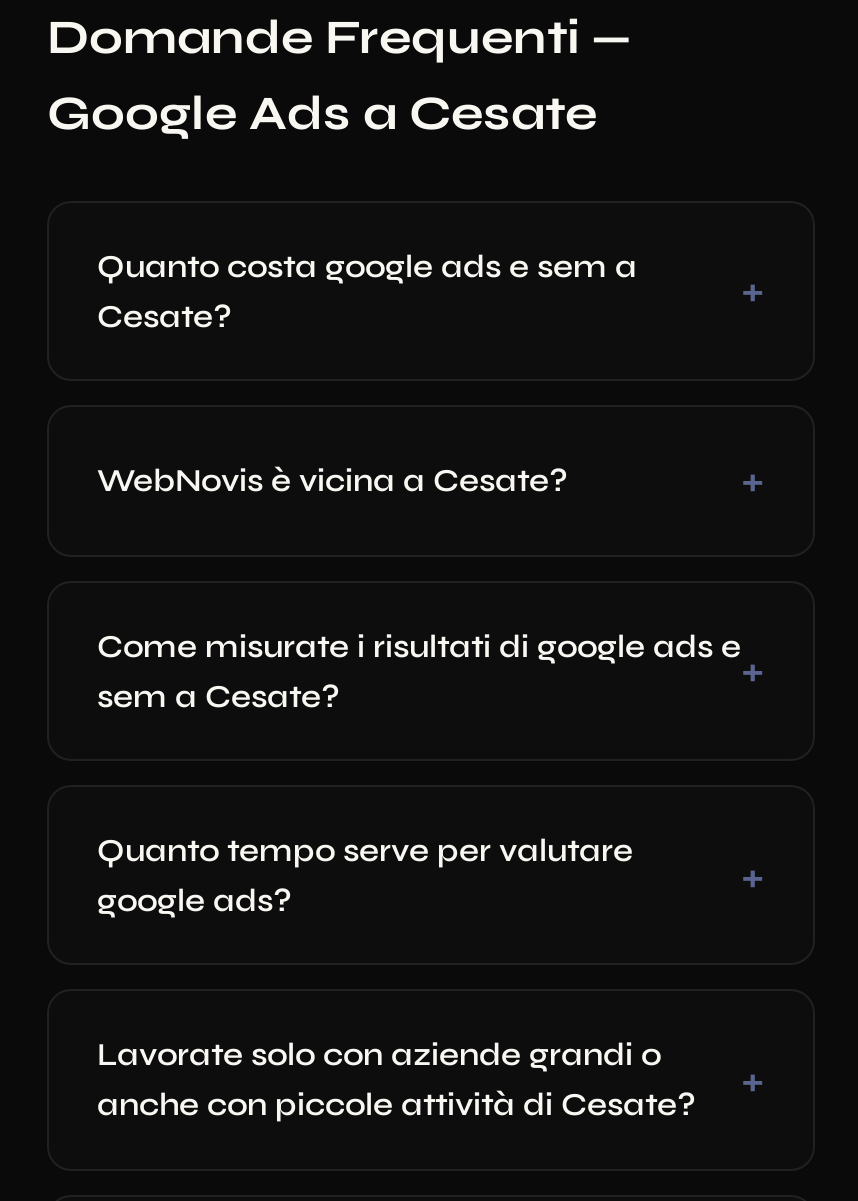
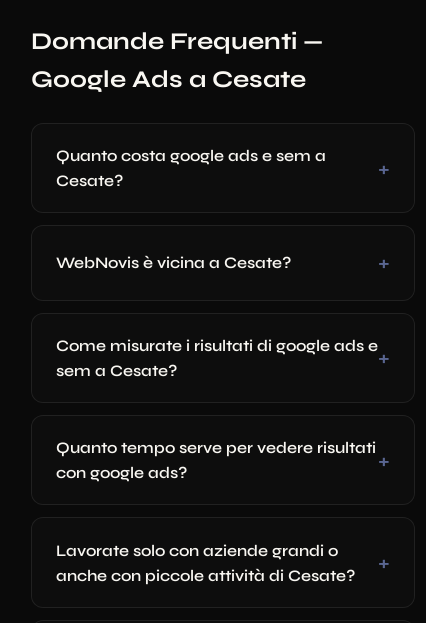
[97,831,633,919] Quanto tempo serve per valutare | google ads? -> [56,438,376,482] Quanto tempo serve per vedere risultati | con google ads?

